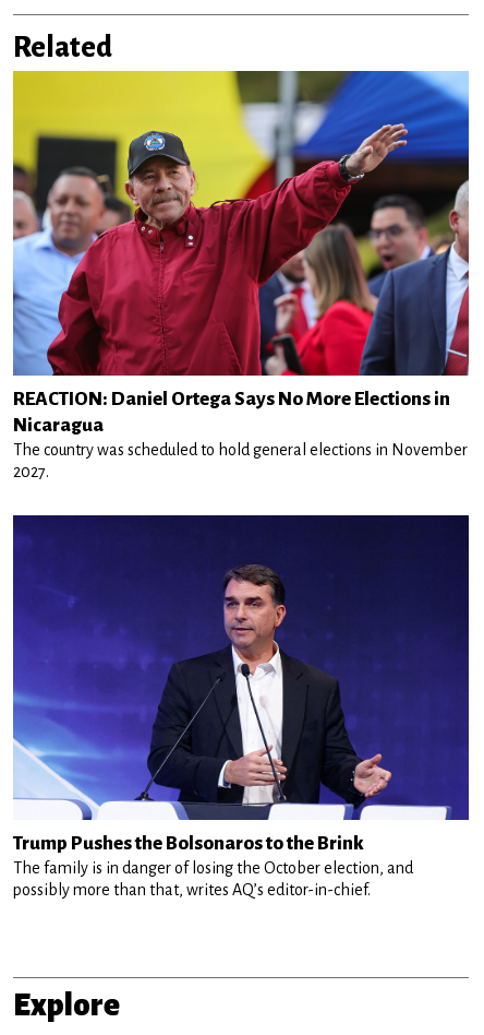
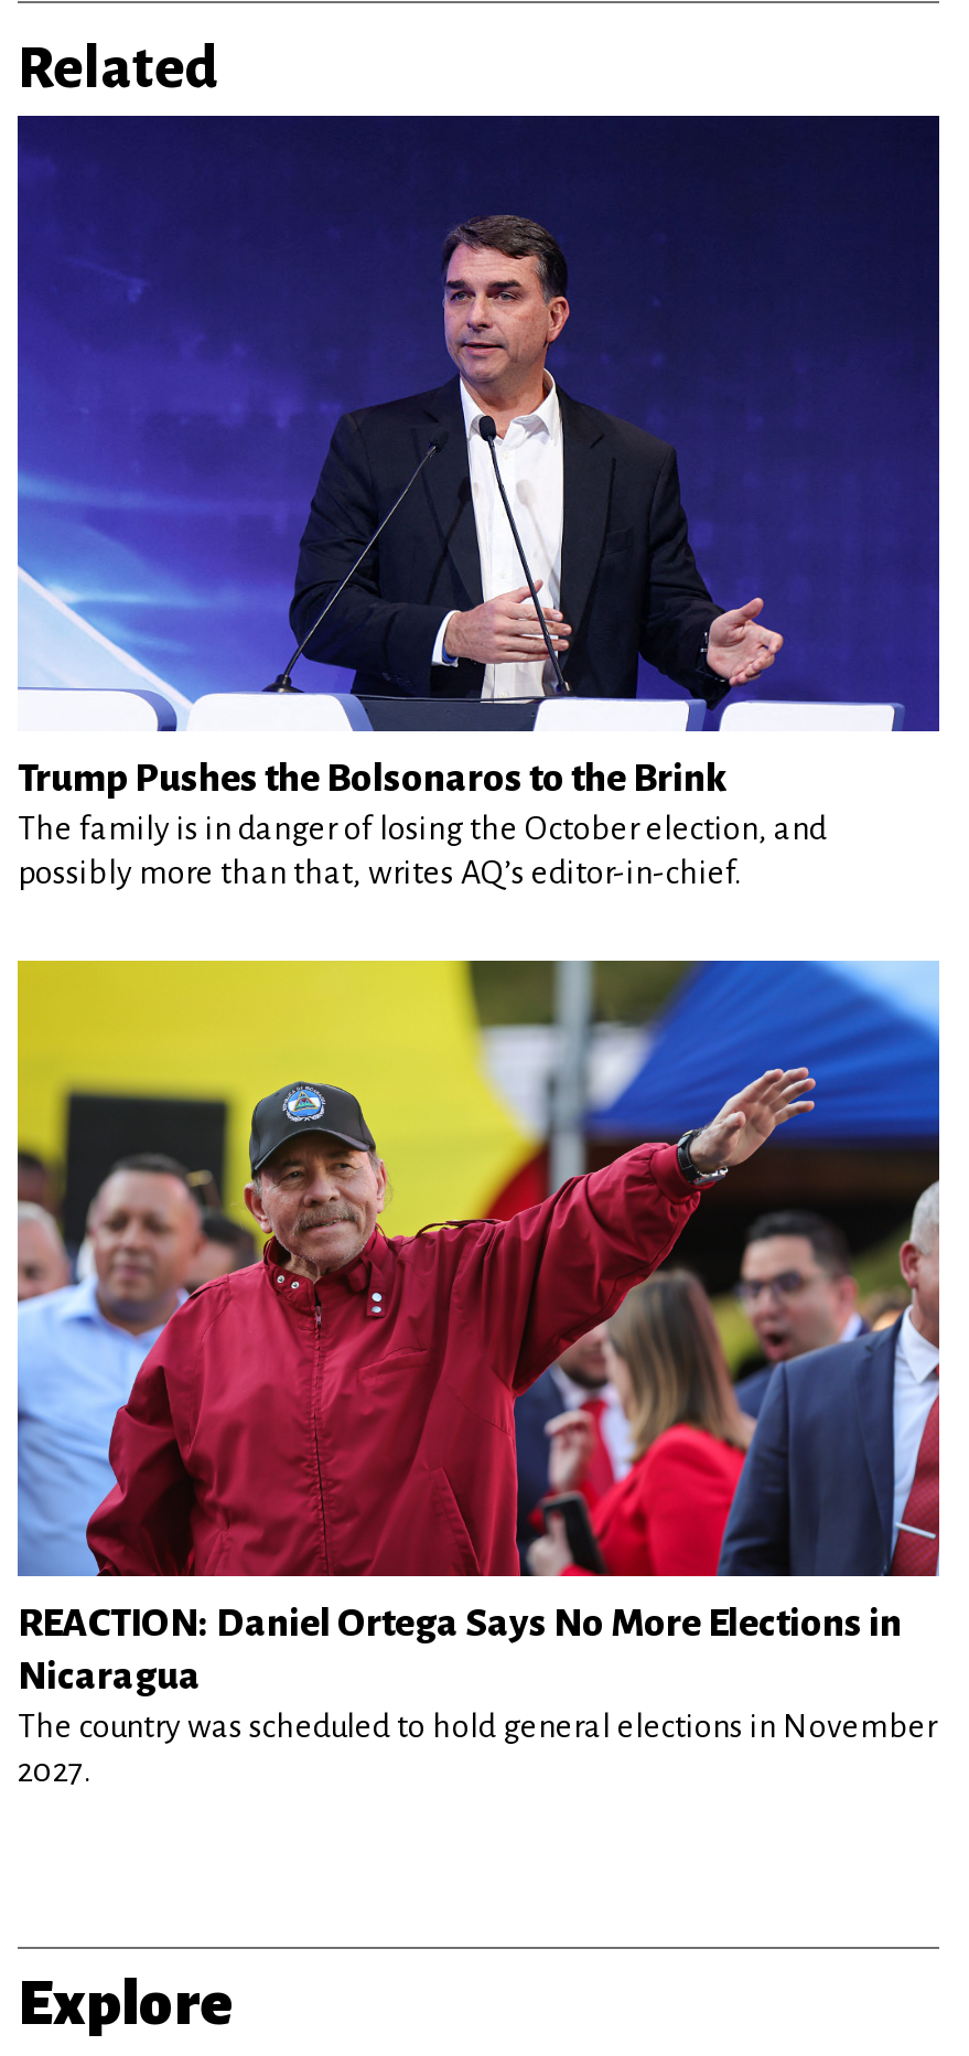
moved [11,70,471,480] -> [13,959,944,1787]: [image] | REACTION: Daniel Ortega Says No More Elections in | Nicaragua | The country was scheduled to hold general elections in November | 2027.
moved [12,514,470,898] -> [15,114,941,890]: [image] | Trump Pushes the Bolsonaros to the Brink | The family is in danger of losing the October election, and | possibly more than that, writes AQ’s editor-in-chief.

